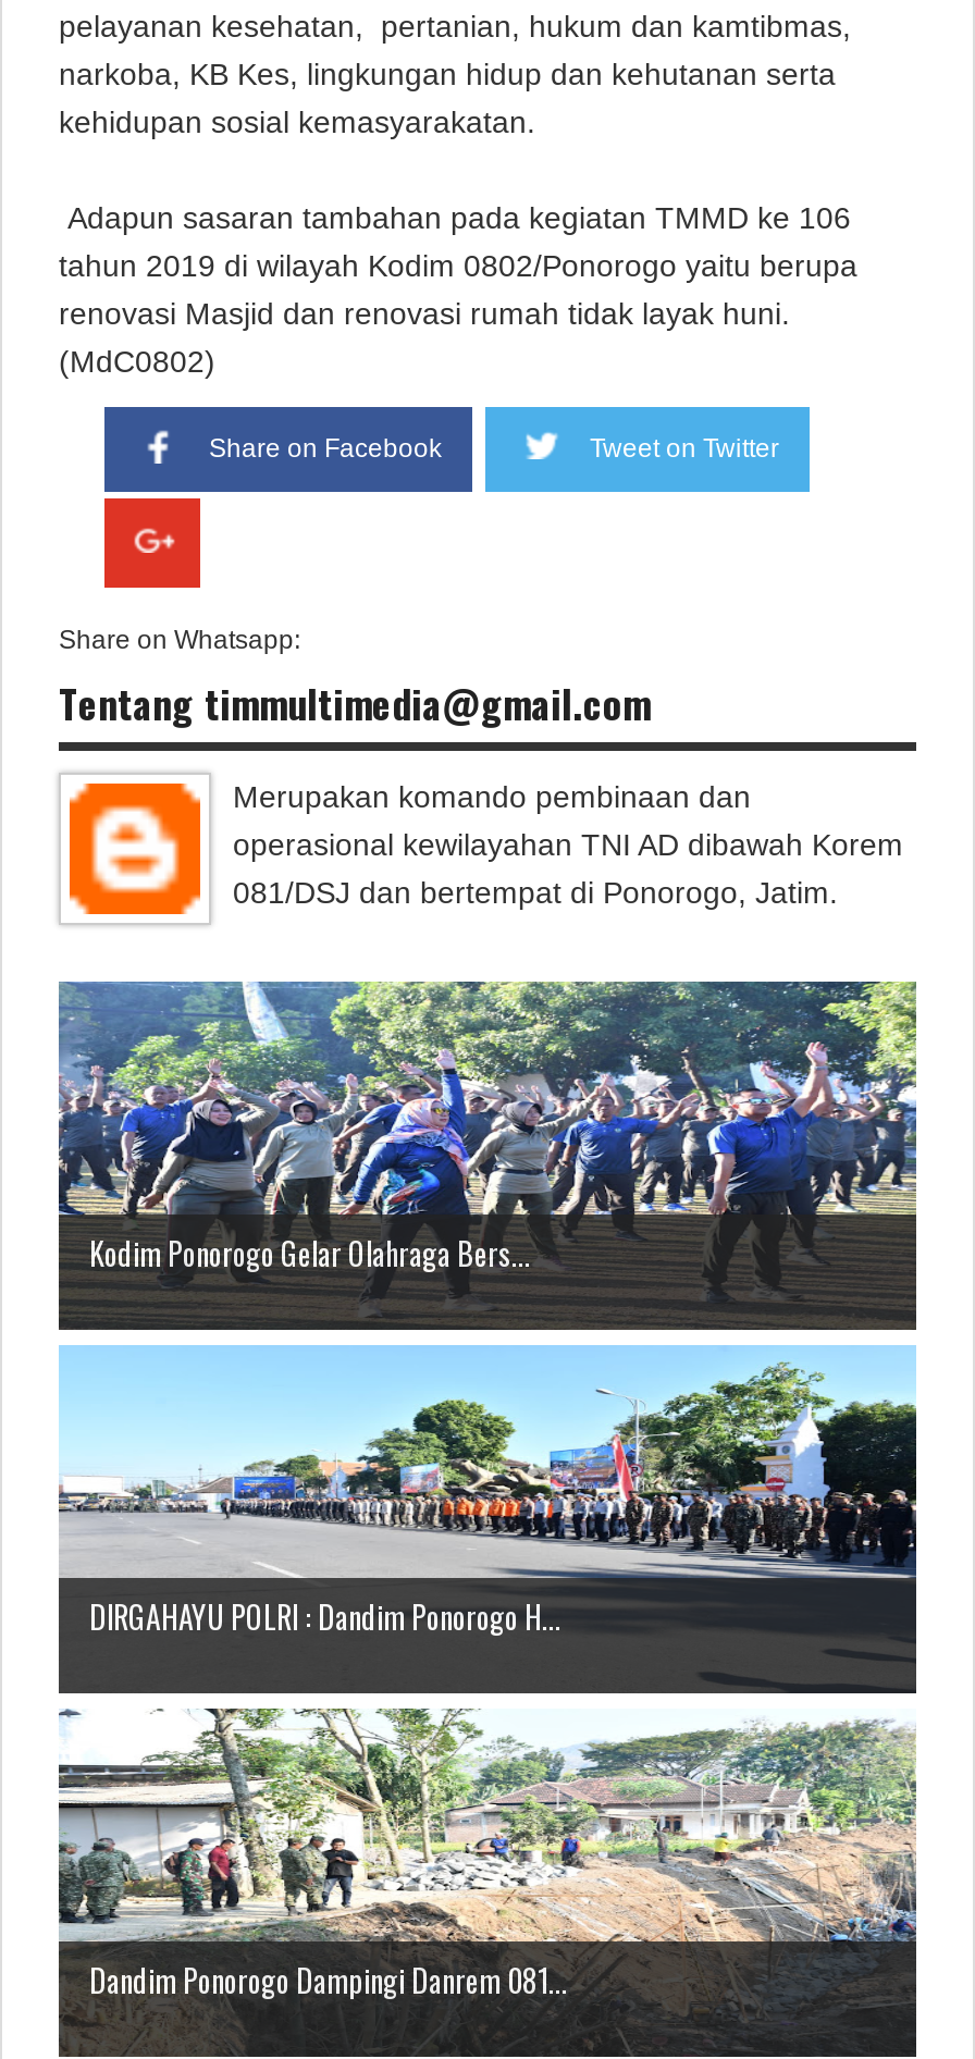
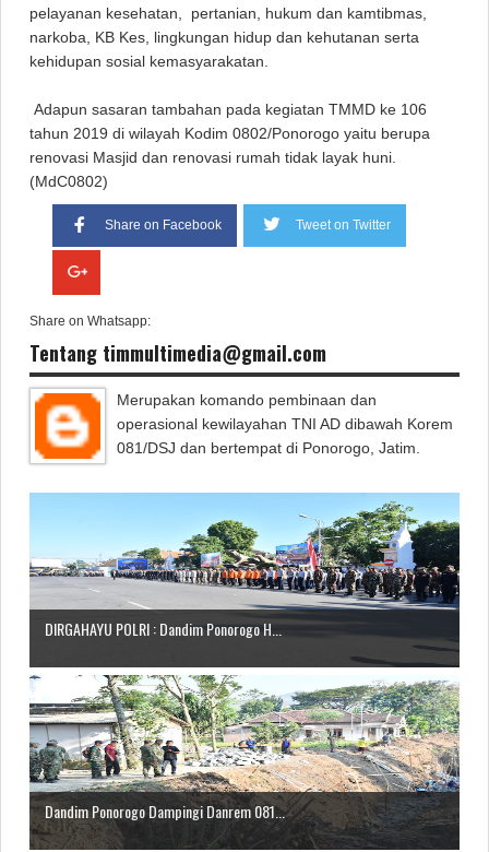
[57,979,918,1297] [image] | Kodim Ponorogo Gelar Olahraga Bers... -> none

